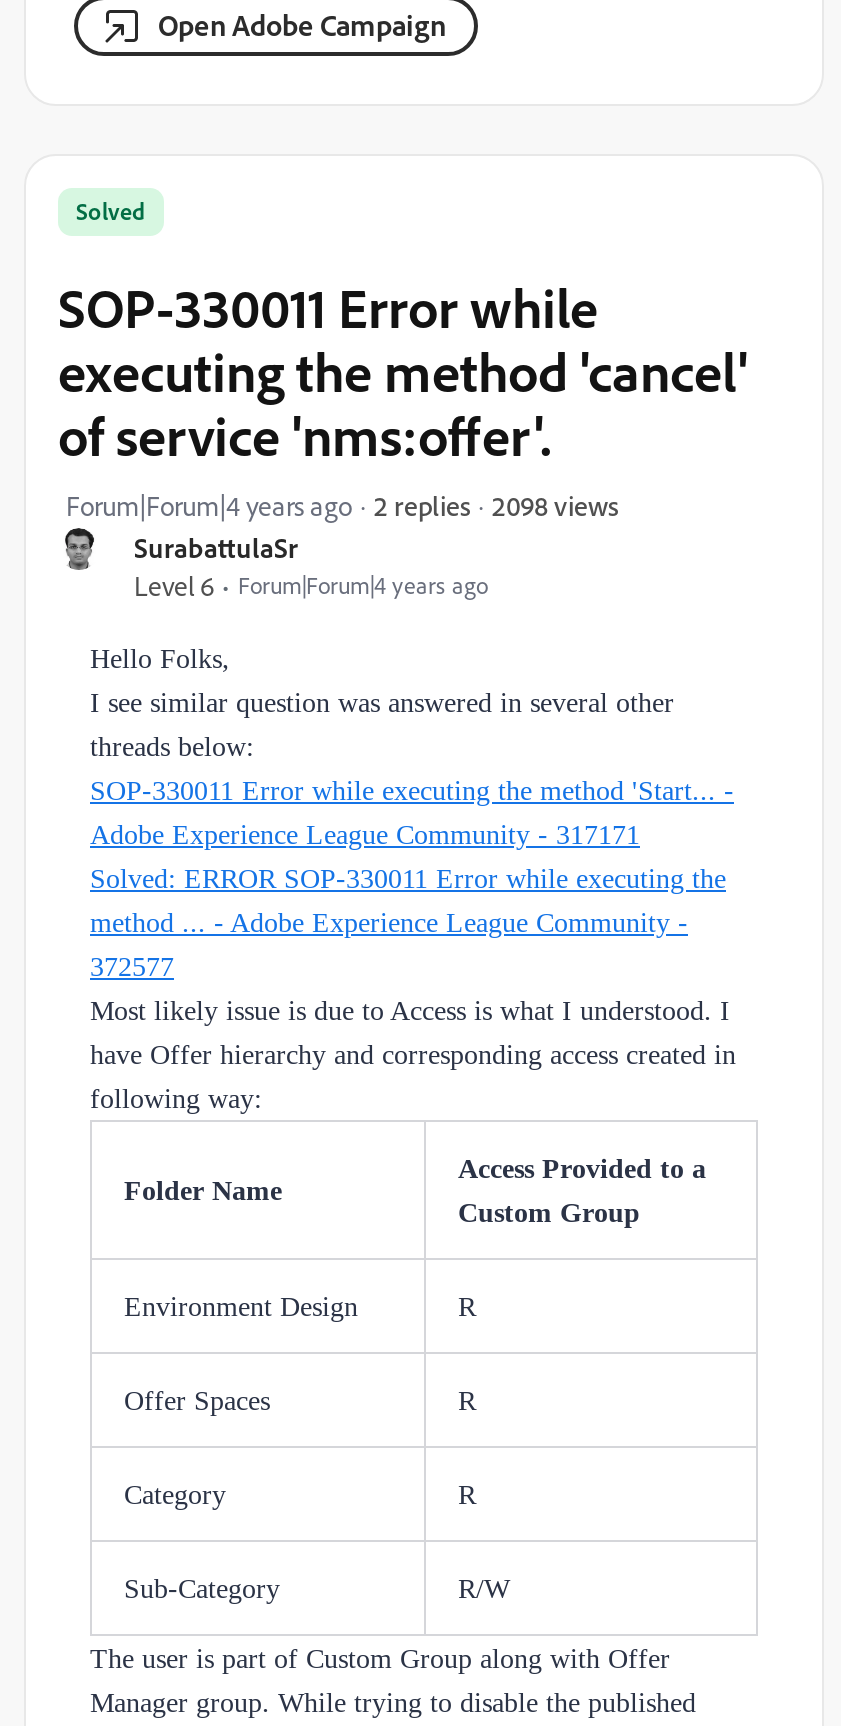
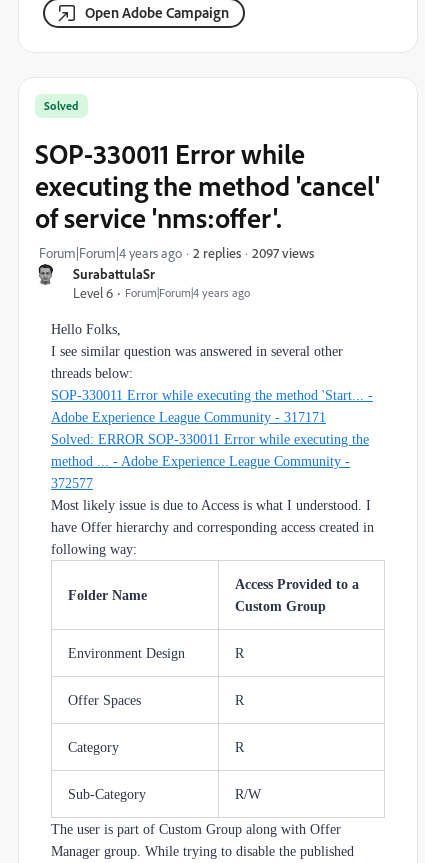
[492,487,618,521] 2098 views -> [252,243,314,260] 2097 views

